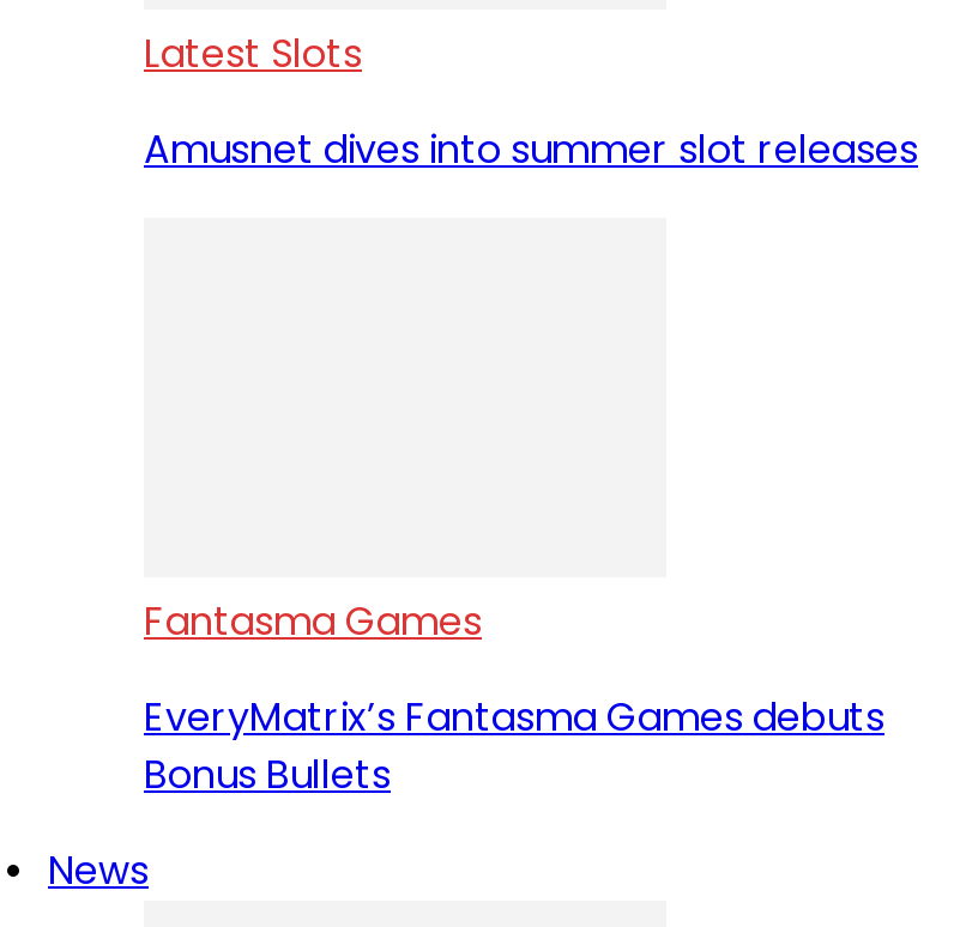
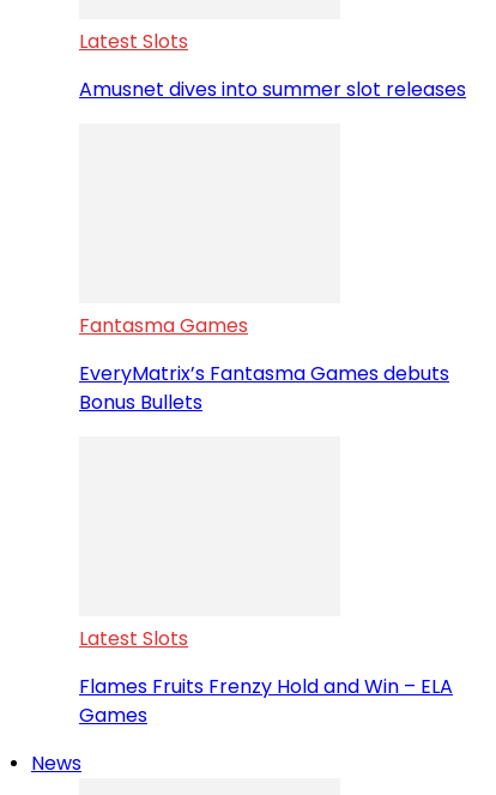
none -> [79,625,453,729] Latest Slots | Flames Fruits Frenzy Hold and Win – ELA | Games

